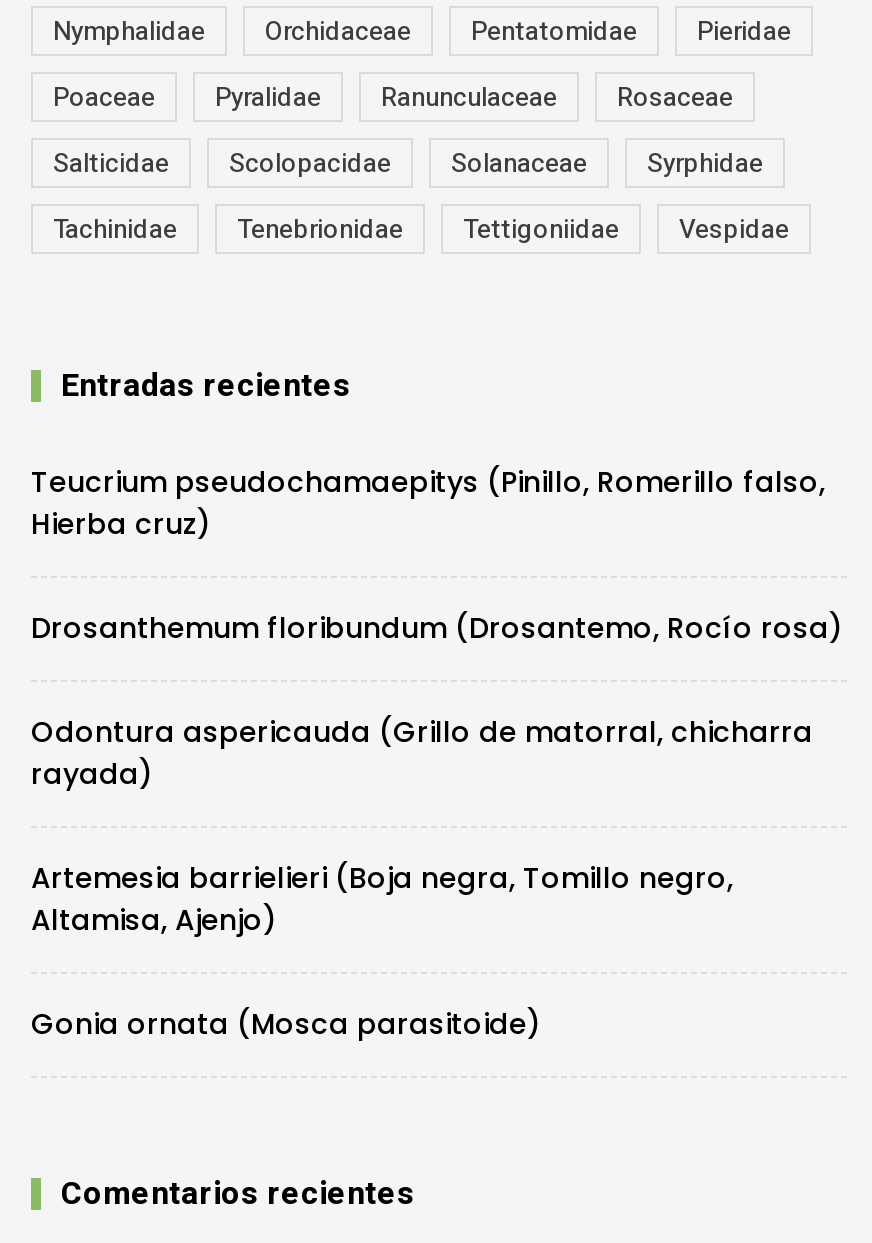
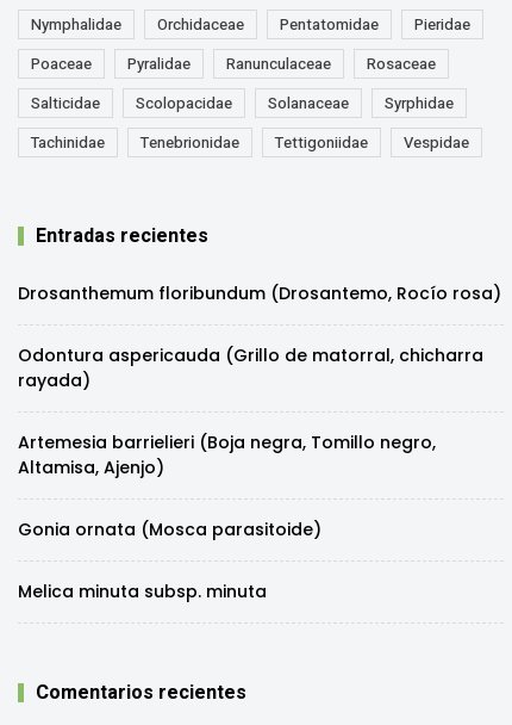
[31,462,825,544] Teucrium pseudochamaepitys (Pinillo, Romerillo falso, | Hierba cruz) -> none
moved [31,608,843,1044] -> [18,281,501,541]: Drosanthemum floribundum (Drosantemo, Rocío rosa) | Odontura aspericauda (Grillo de matorral, chicharra | rayada) | Artemesia barrielieri (Boja negra, Tomillo negro, | Altamisa, Ajenjo) | Gonia ornata (Mosca parasitoide)
none -> [18,580,267,603] Melica minuta subsp. minuta

